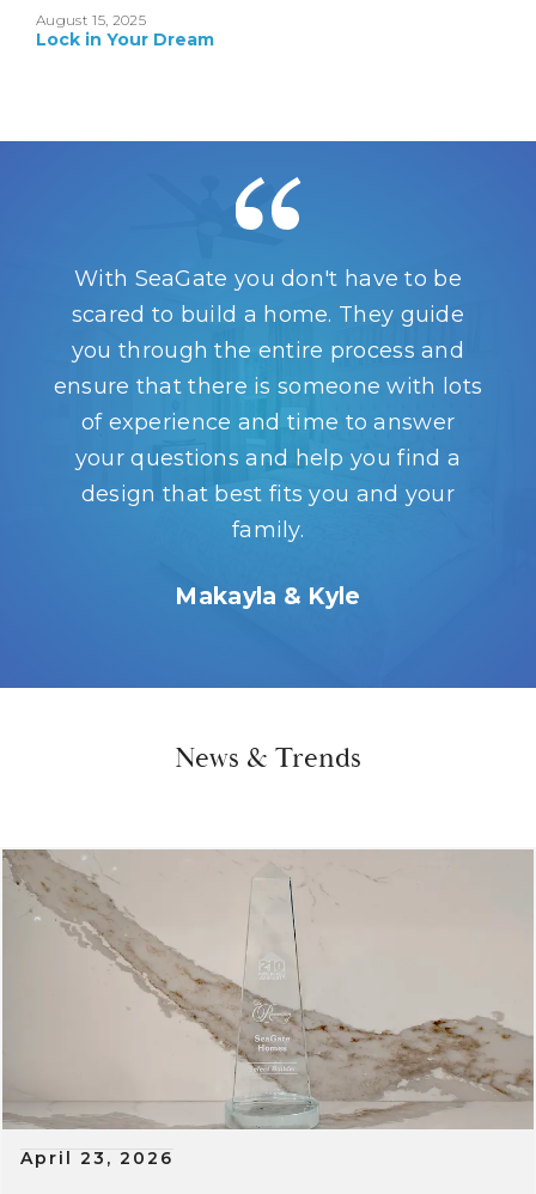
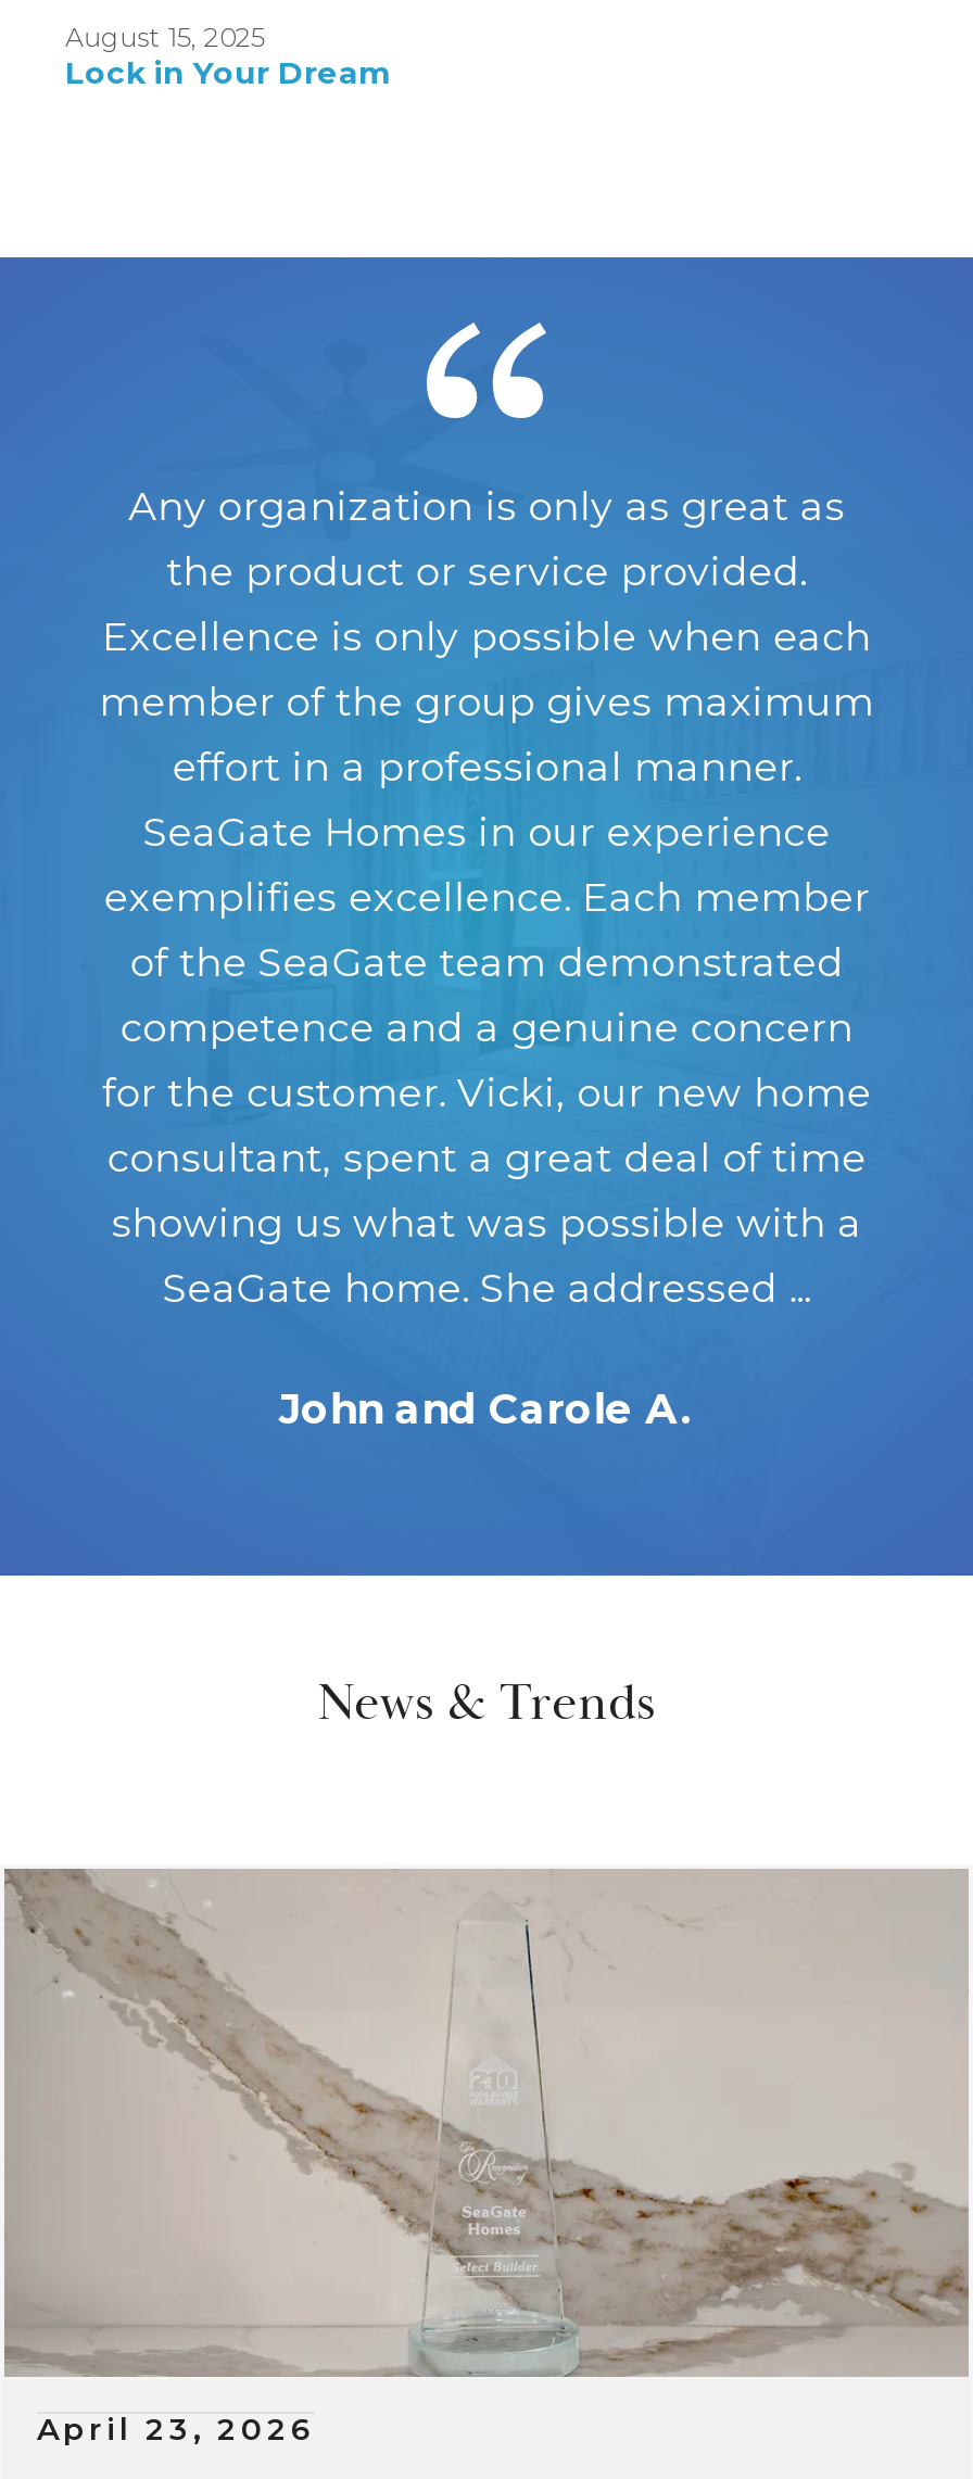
[54,266,482,543] With SeaGate you don't have to be | scared to build a home. They guide | you through the entire process and | ensure that there is someone with lots | of experience and time to answer | your questions and help you find a | design that best fits you and your | family. -> [99,483,874,1313] Any organization is only as great as | the product or service provided. | Excellence is only possible when each | member of the group gives maximum | effort in a professional manner. | SeaGate Homes in our experience | exemplifies excellence. Each member | of the SeaGate team demonstrated | competence and a genuine concern | for the customer. Vicki, our new home | consultant, spent a great deal of time | showing us what was possible with a | SeaGate home. She addressed ...
[175,583,361,610] Makayla & Kyle -> [278,1384,695,1434] John and Carole A.

